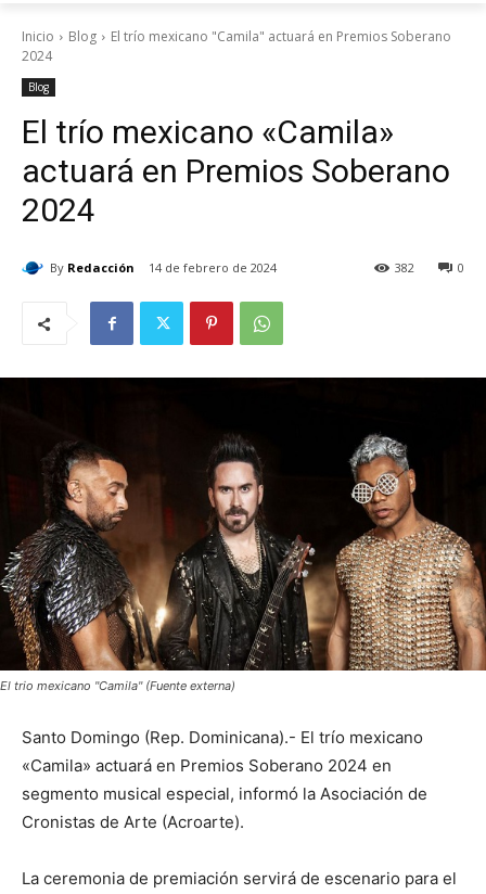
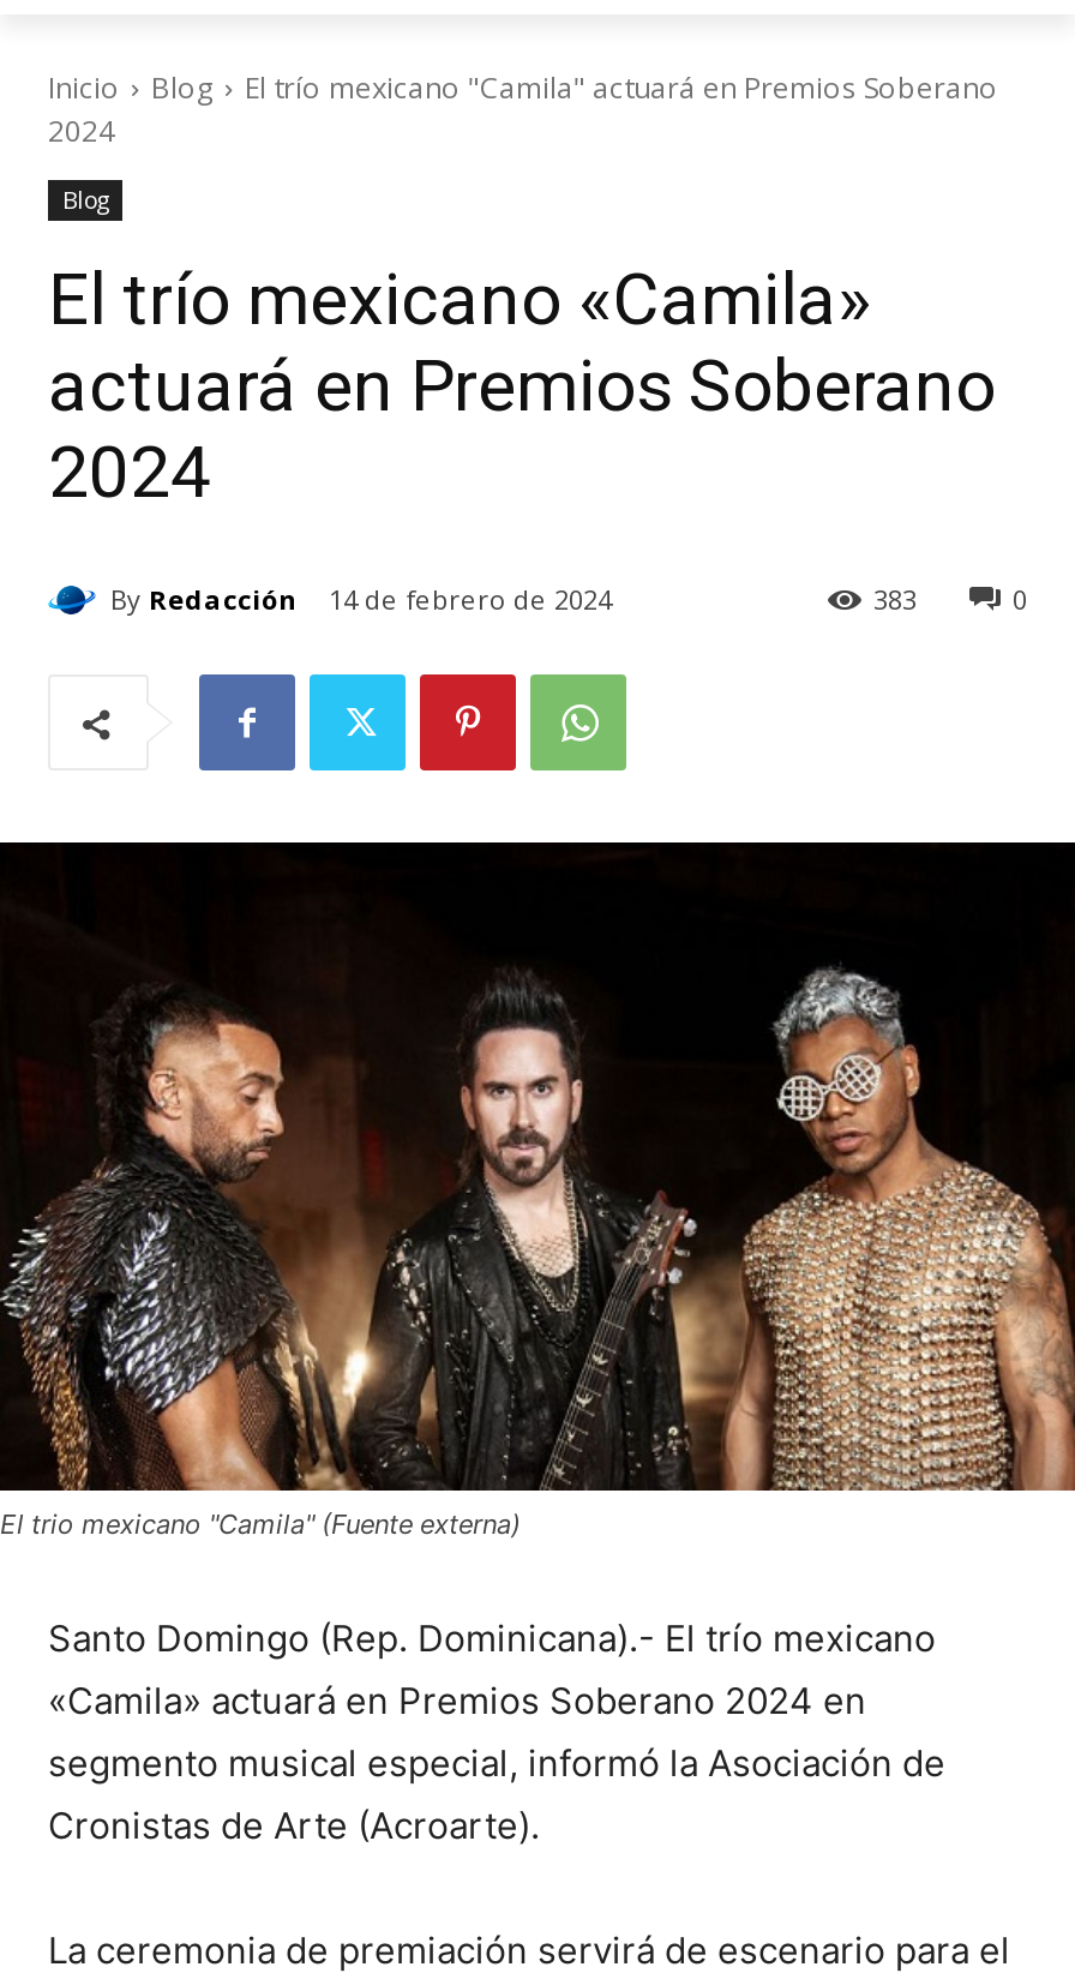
[395,259,414,276] 382 -> [873,581,917,617] 383

